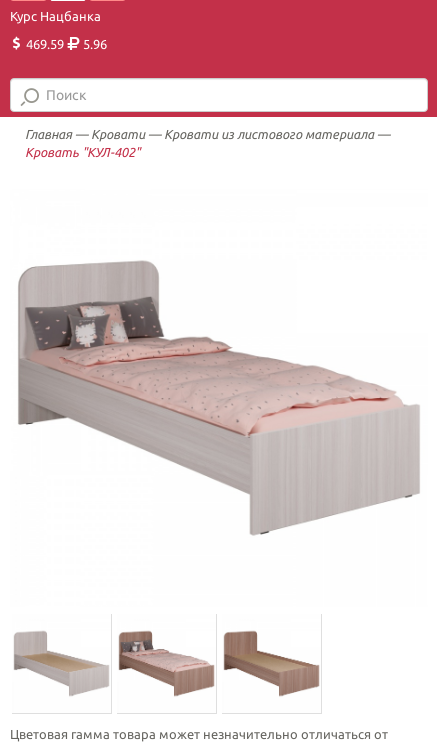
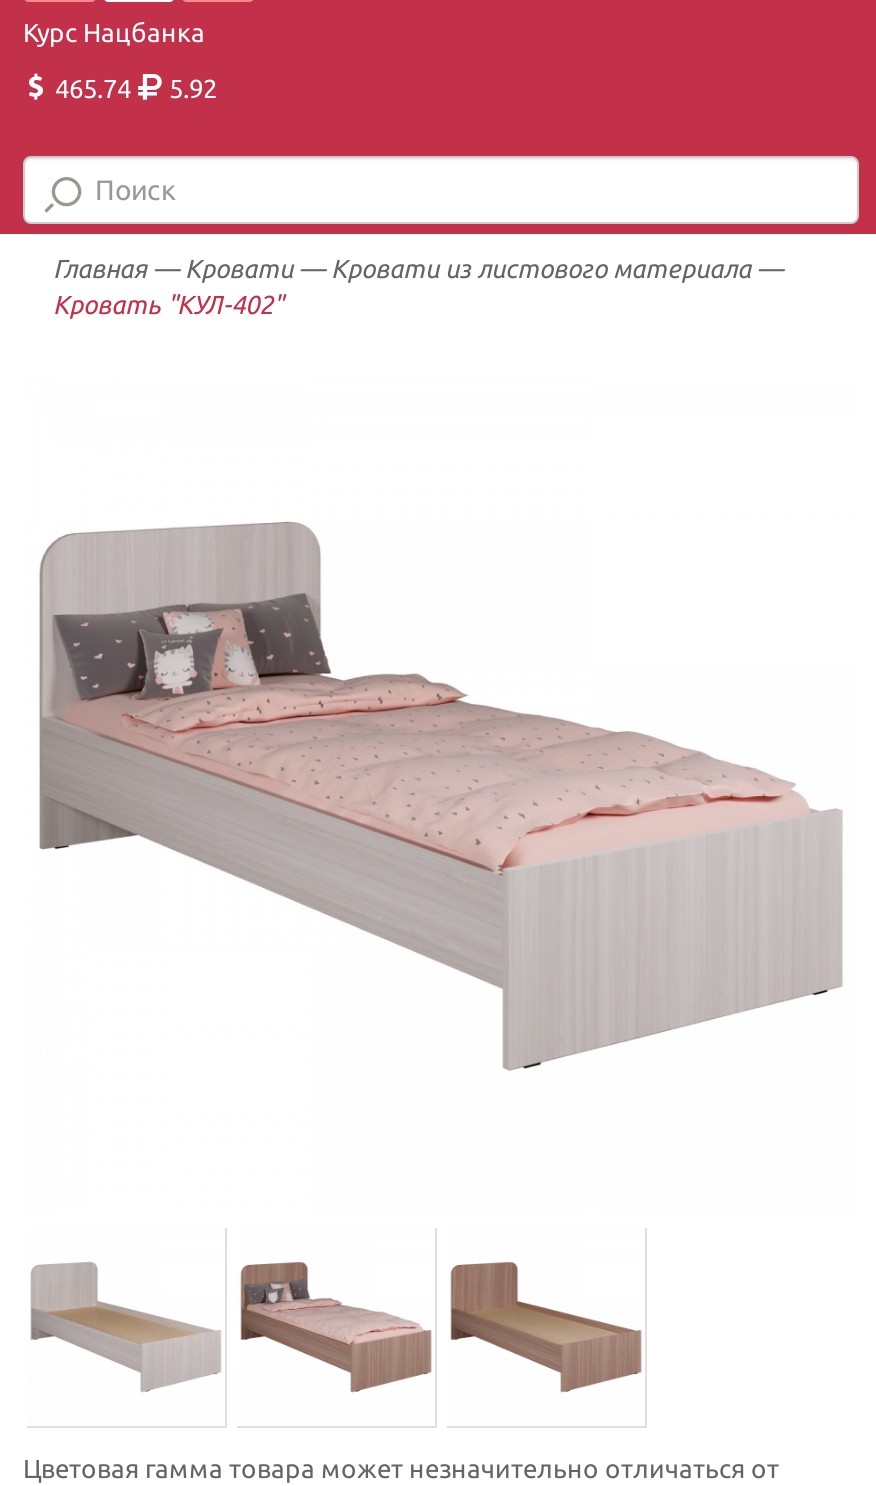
[23,37,64,51] 469.59 -> [49,74,131,102] 465.74
[80,37,107,51] 5.96 -> [163,74,217,102] 5.92

